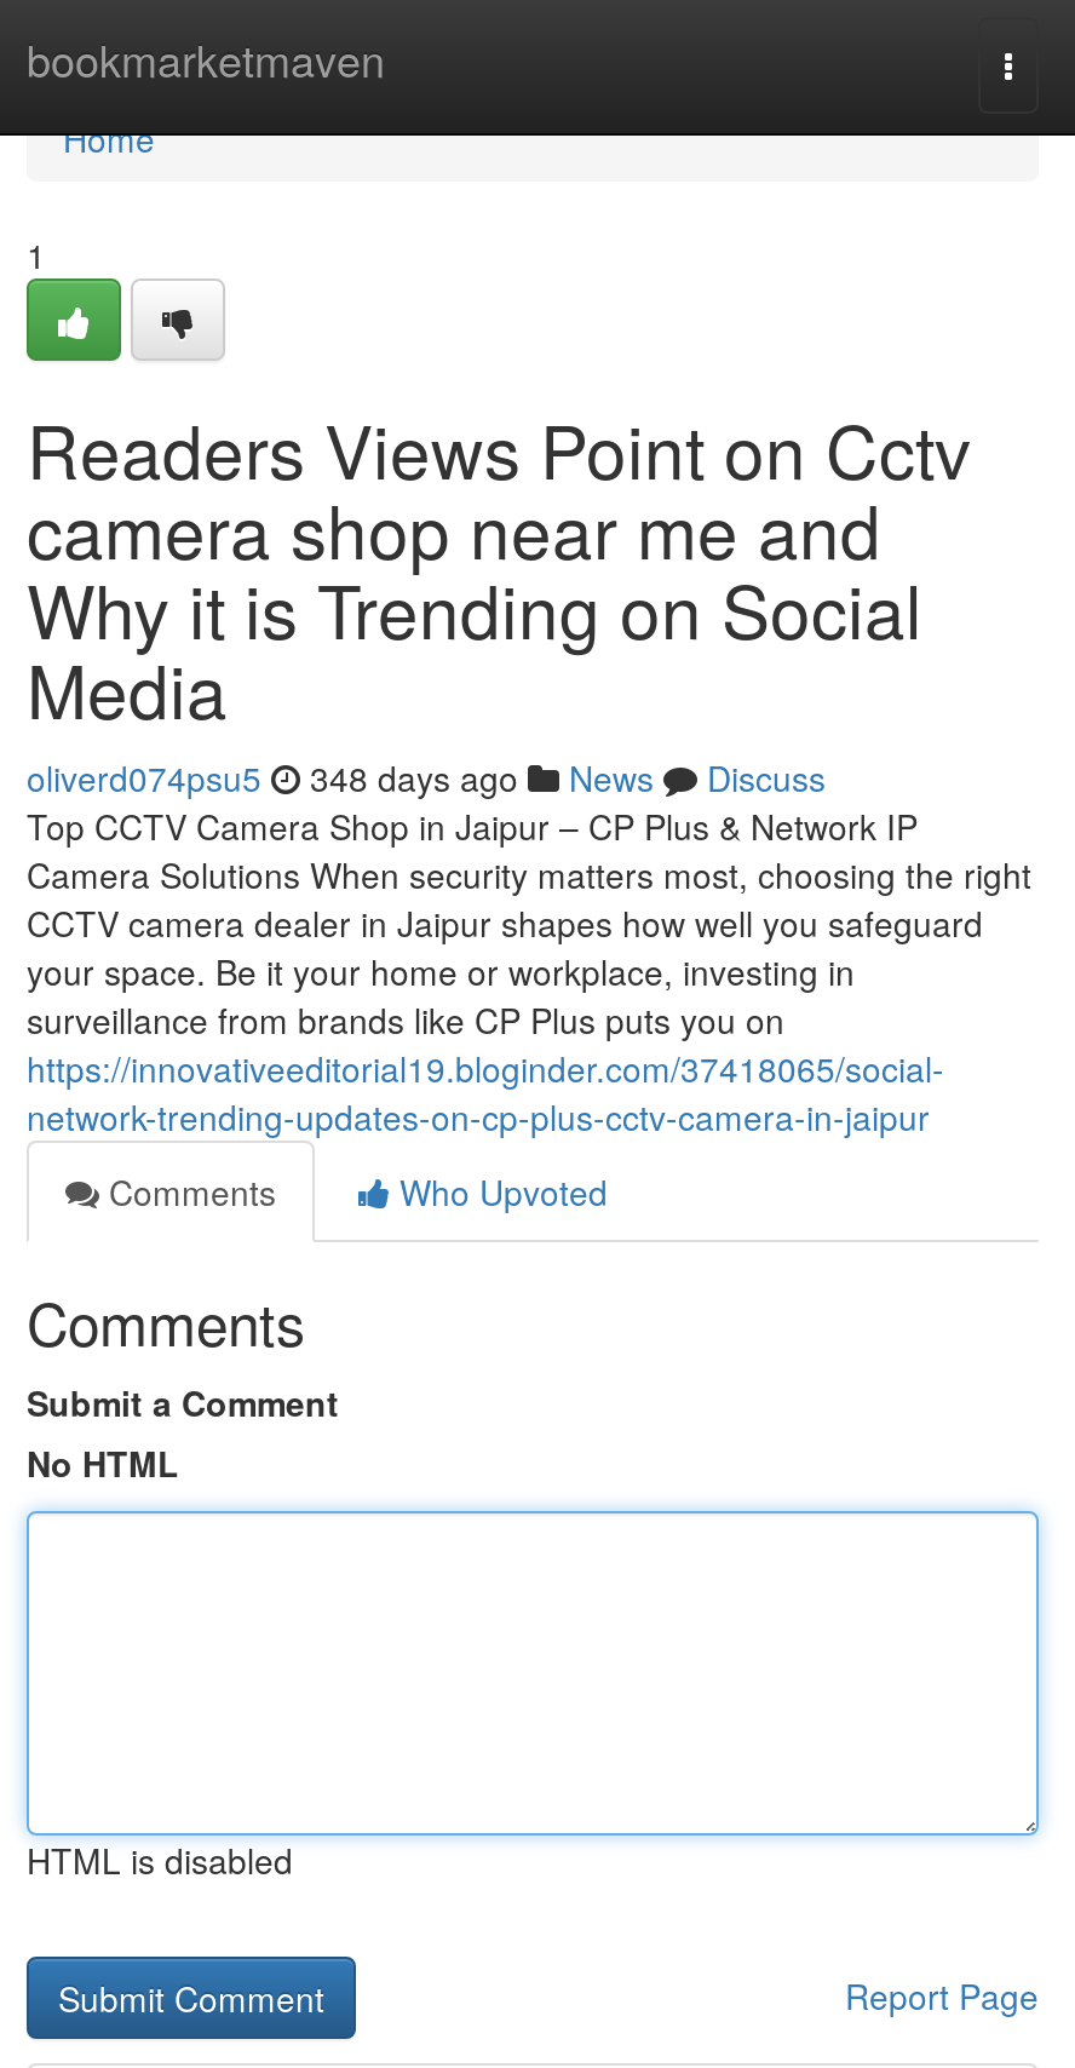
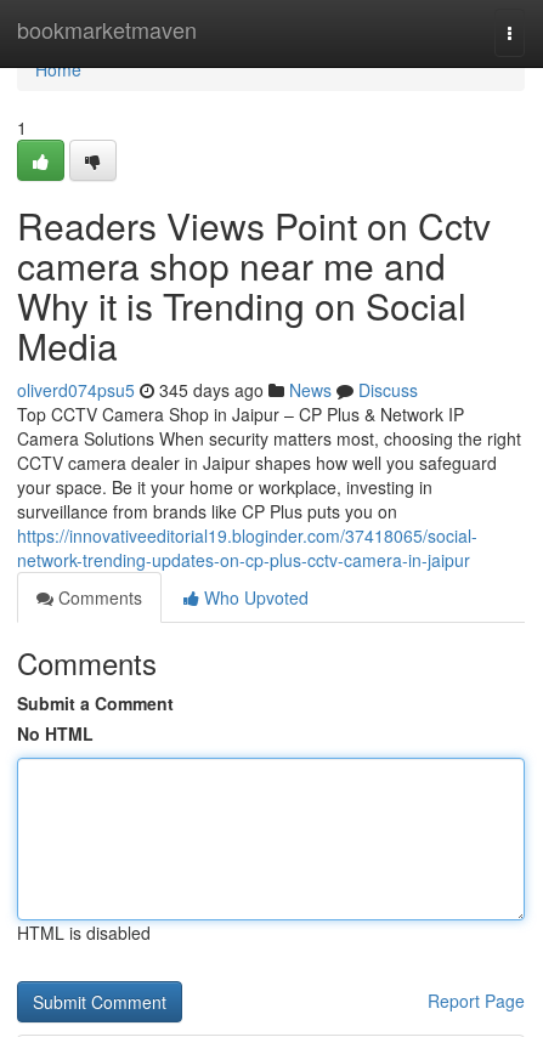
[27,753,826,802] oliverd074psu5 348 days ago News Discuss -> [17,378,418,402] oliverd074psu5 345 days ago News Discuss

